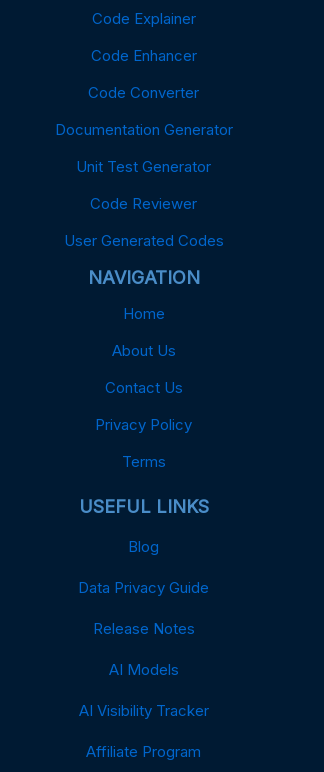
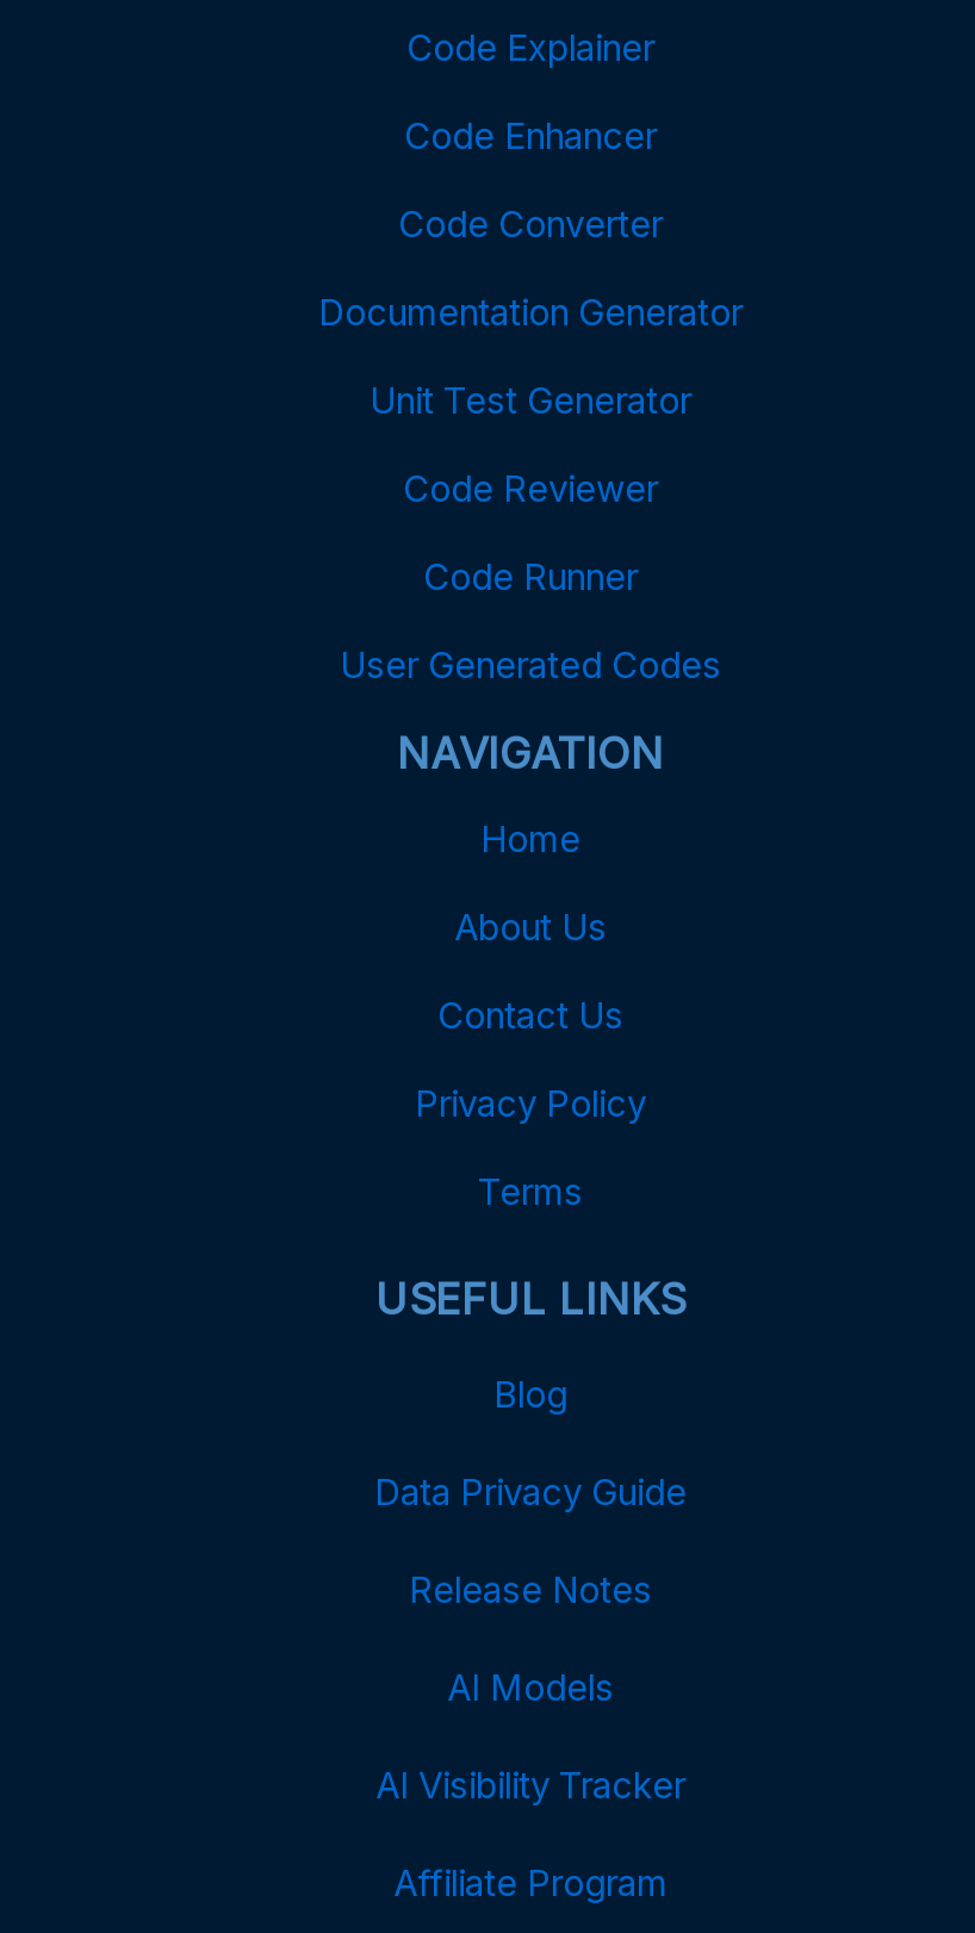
none -> [423,553,638,599] Code Runner

